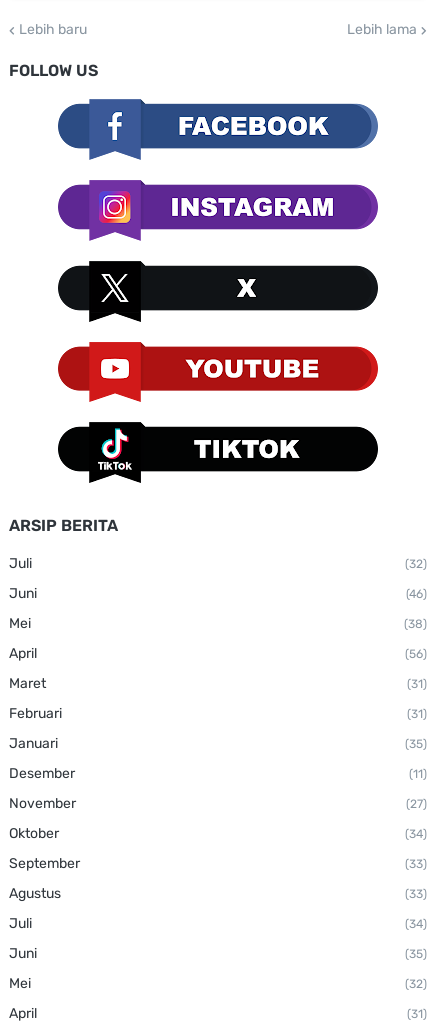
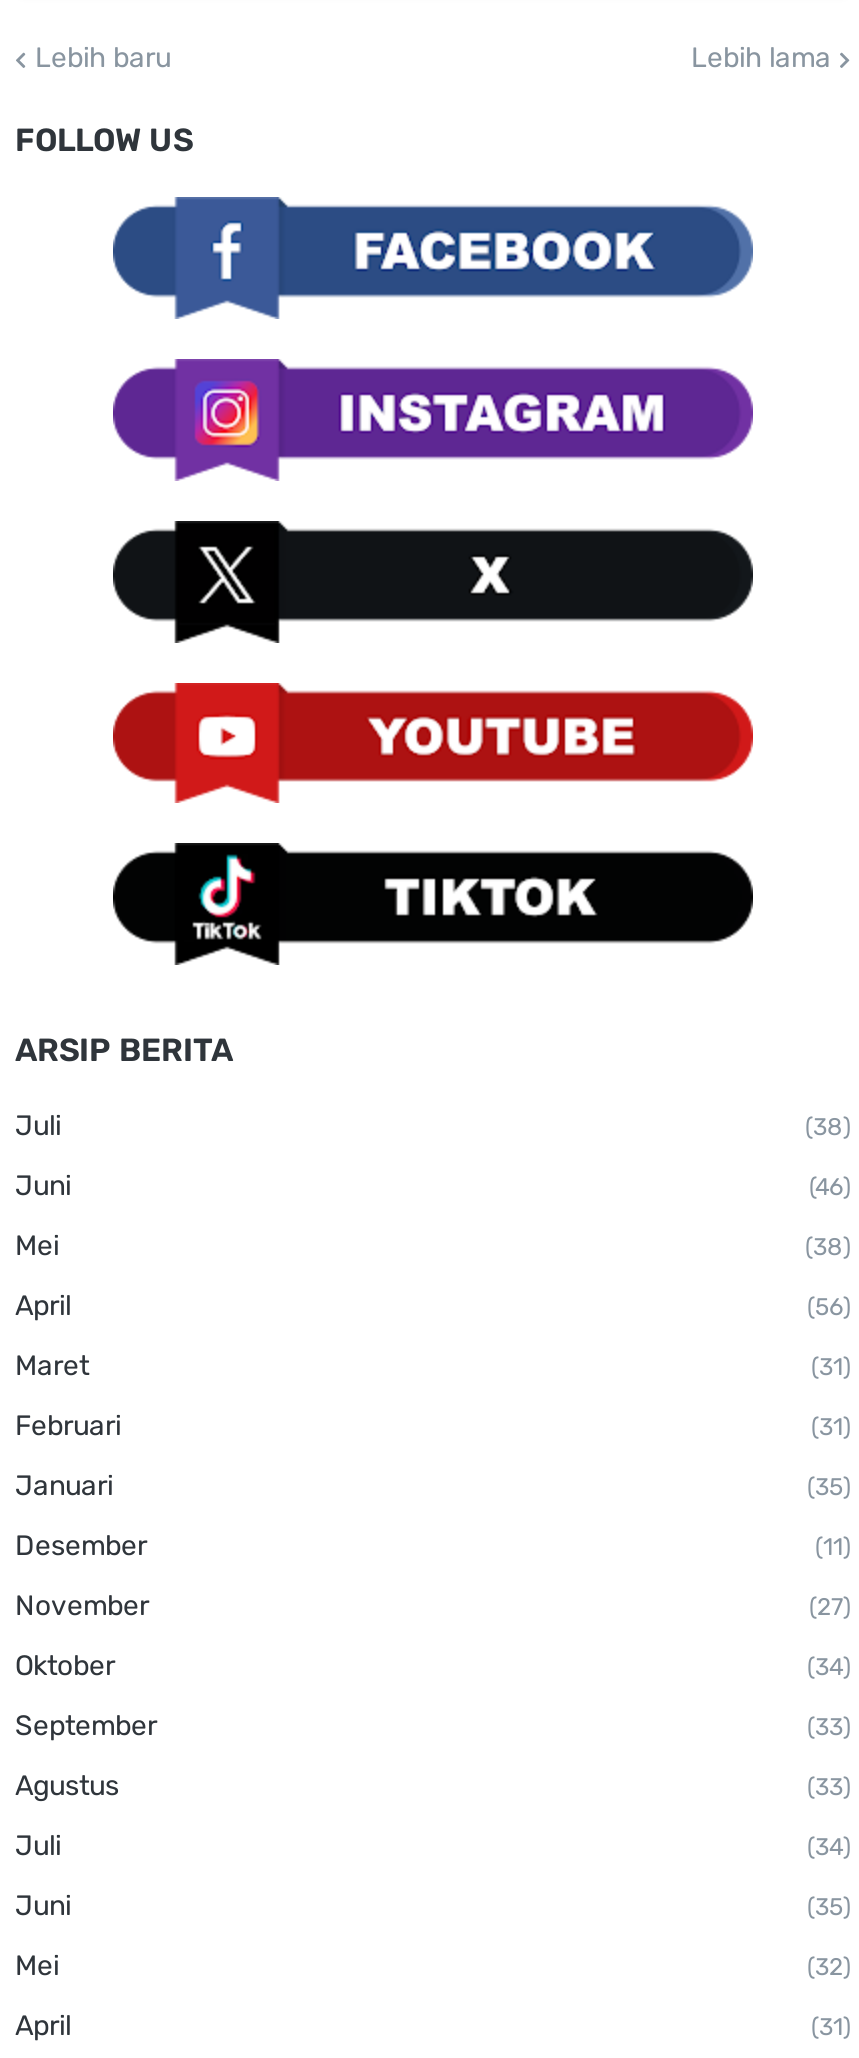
[405,557,427,571] (32) -> [805,1113,851,1141] (38)

